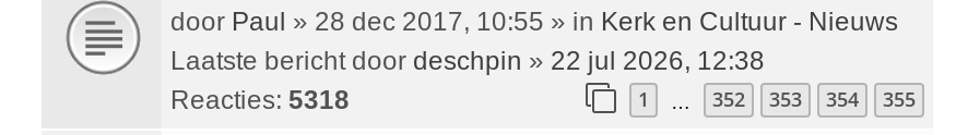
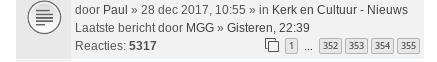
[170,45,765,115] Laatste bericht door deschpin» 22 jul 2026, 12:38 | Reacties: 5318 -> [75,21,310,53] Laatste bericht door MGG» Gisteren, 22:39 | Reacties: 5317

